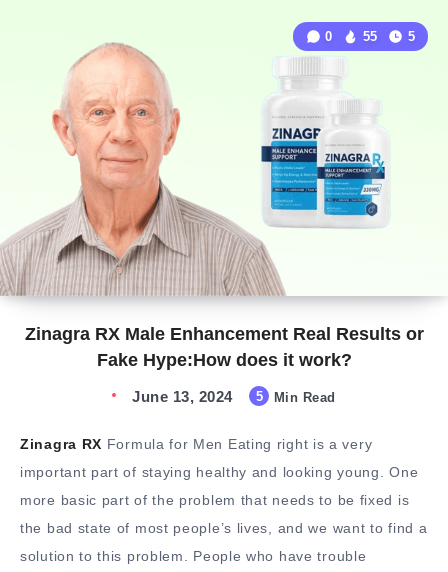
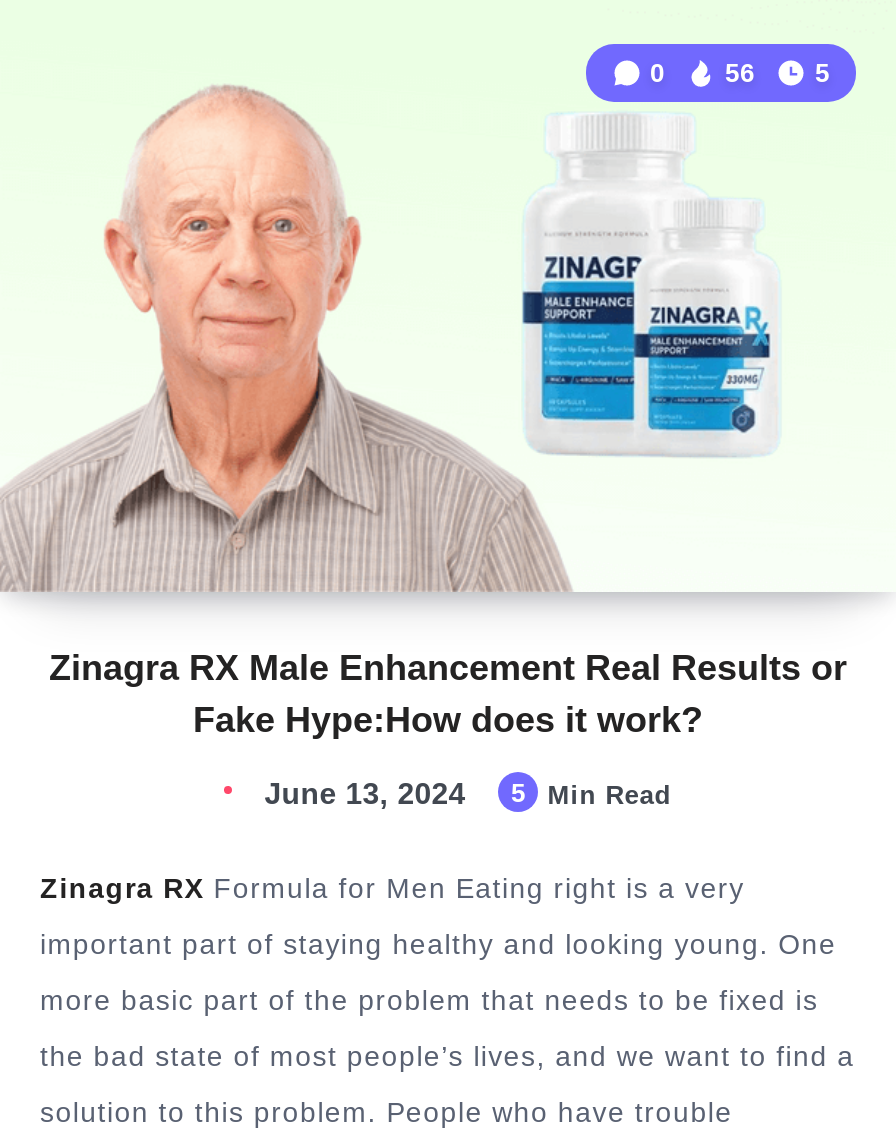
[325,29,415,44] 0 55 5 -> [650,58,830,88] 0 56 5

